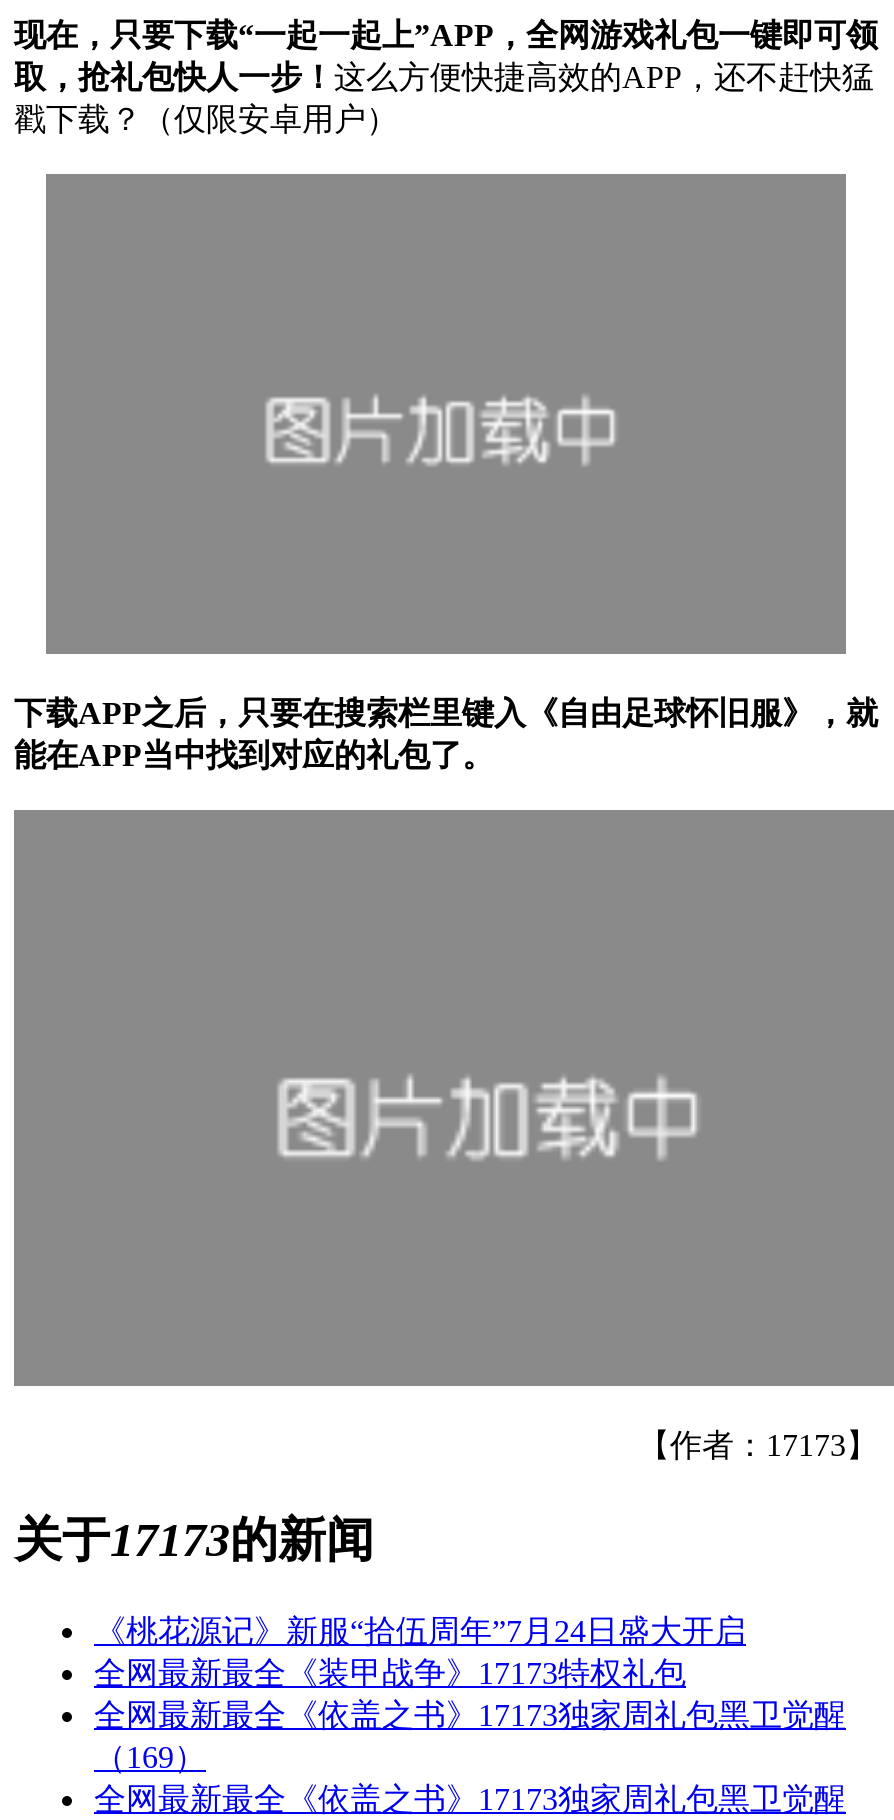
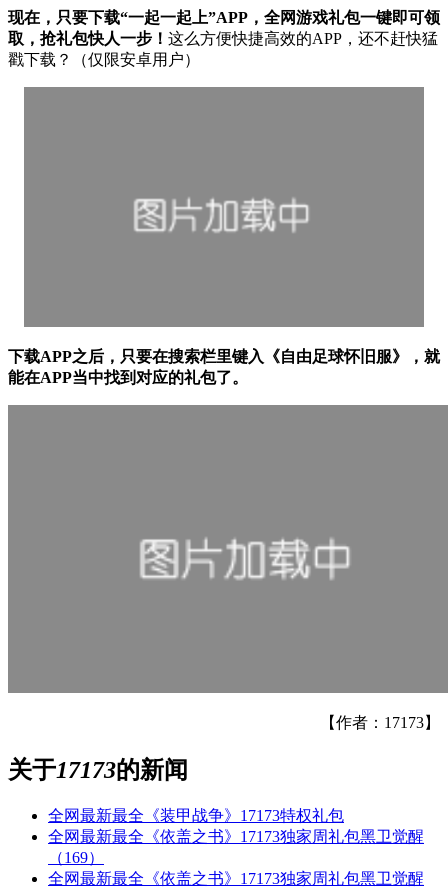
[94,1613,746,1647] 《桃花源记》新服“拾伍周年”7月24日盛大开启 -> none

